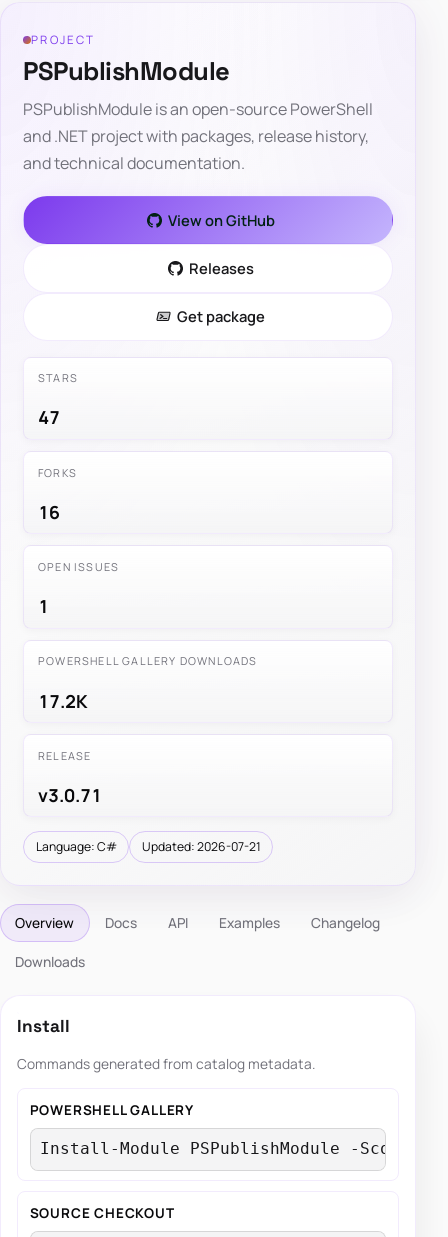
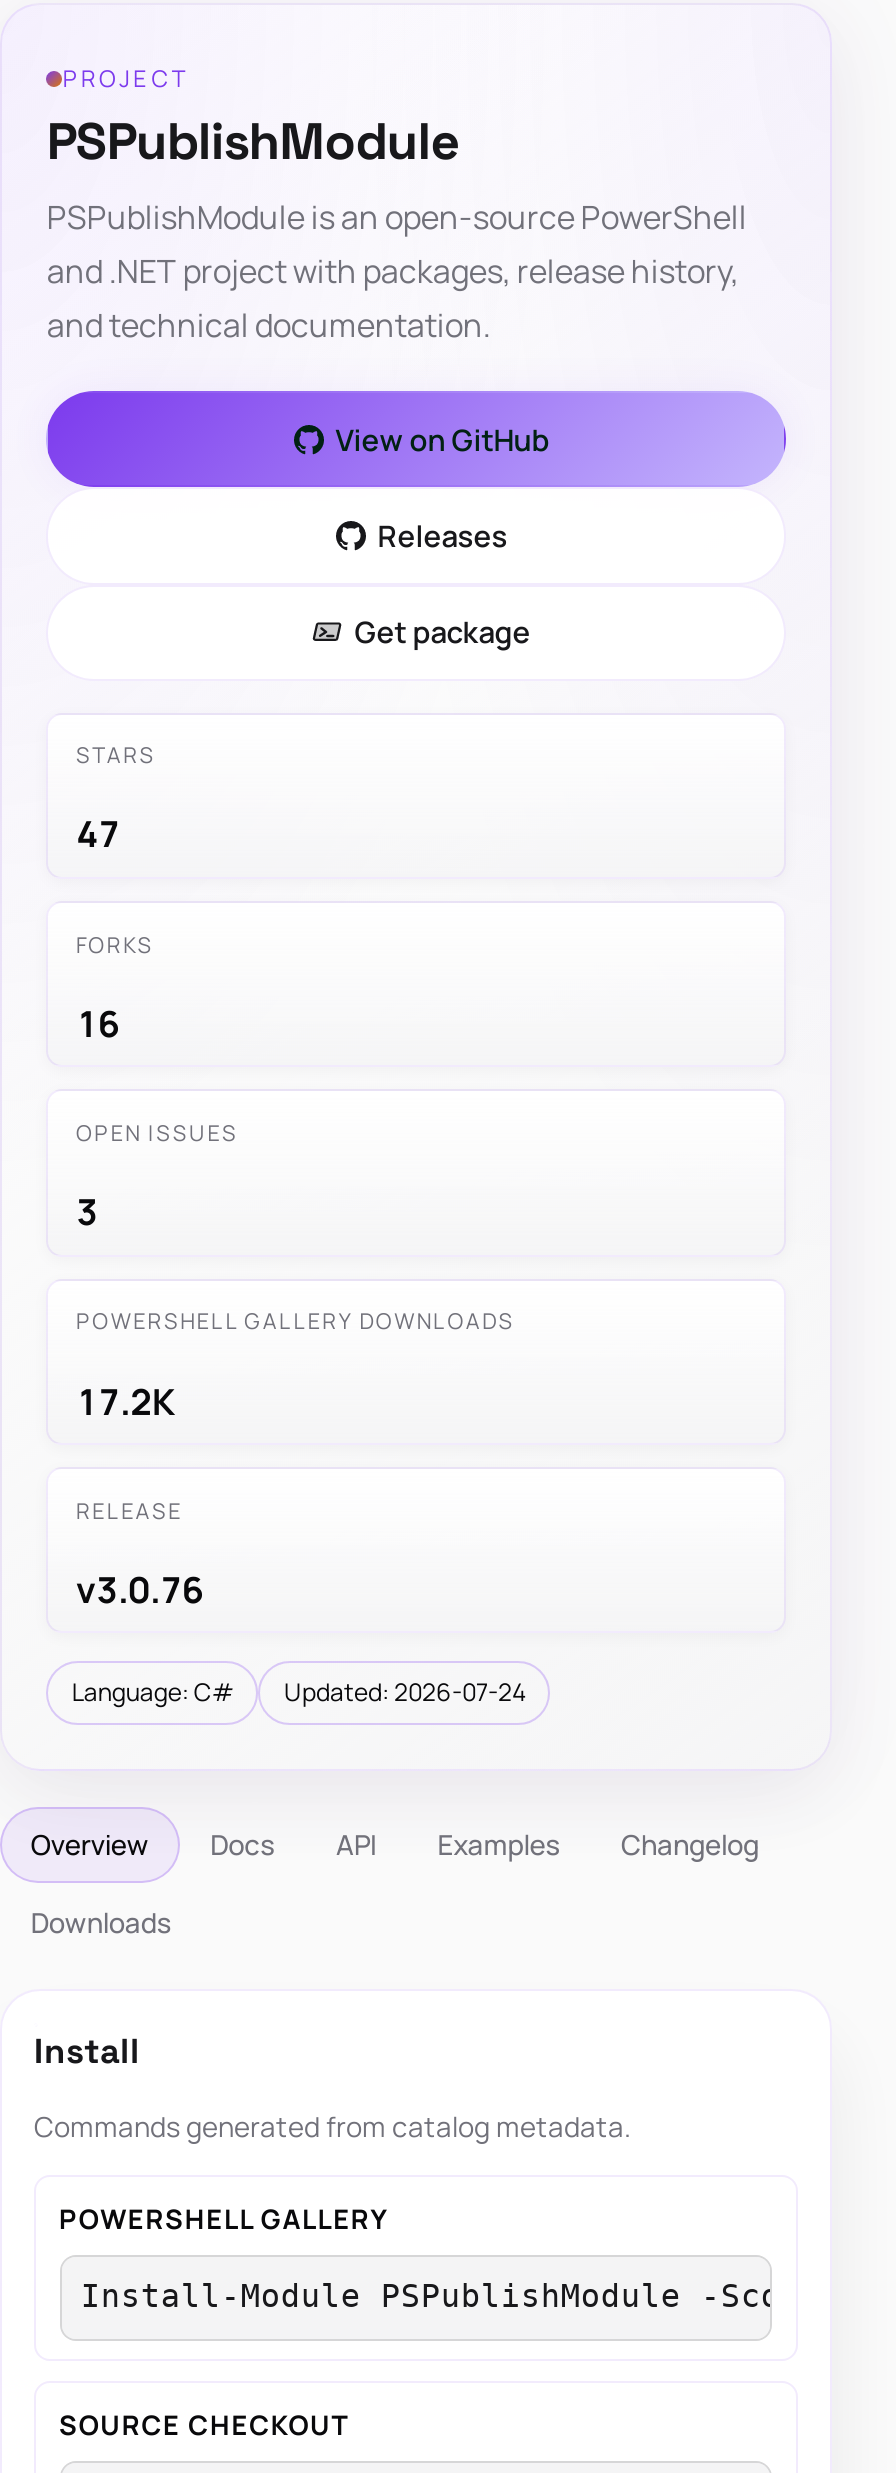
[38,594,49,618] 1 -> [76,1187,98,1235] 3
[38,783,102,807] v3.0.71 -> [76,1565,204,1613] v3.0.76
[36,838,261,855] Language: C# Updated: 2026-07-21 -> [72,1675,526,1709] Language: C# Updated: 2026-07-24

